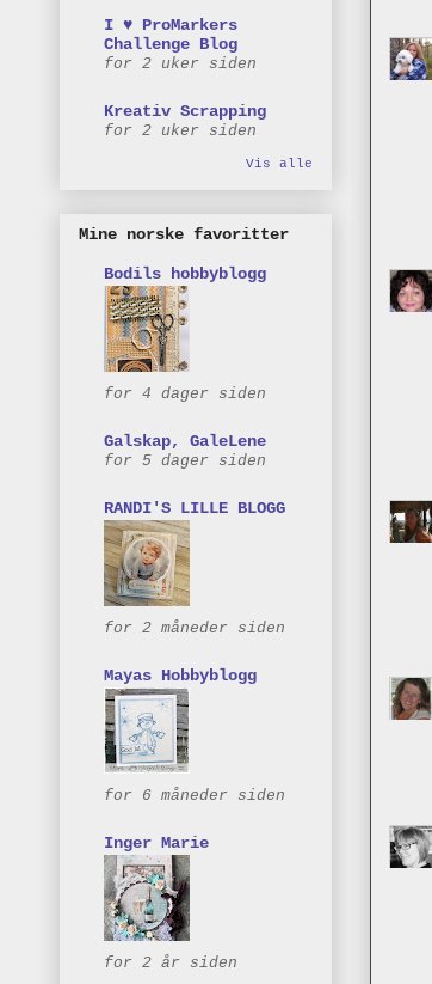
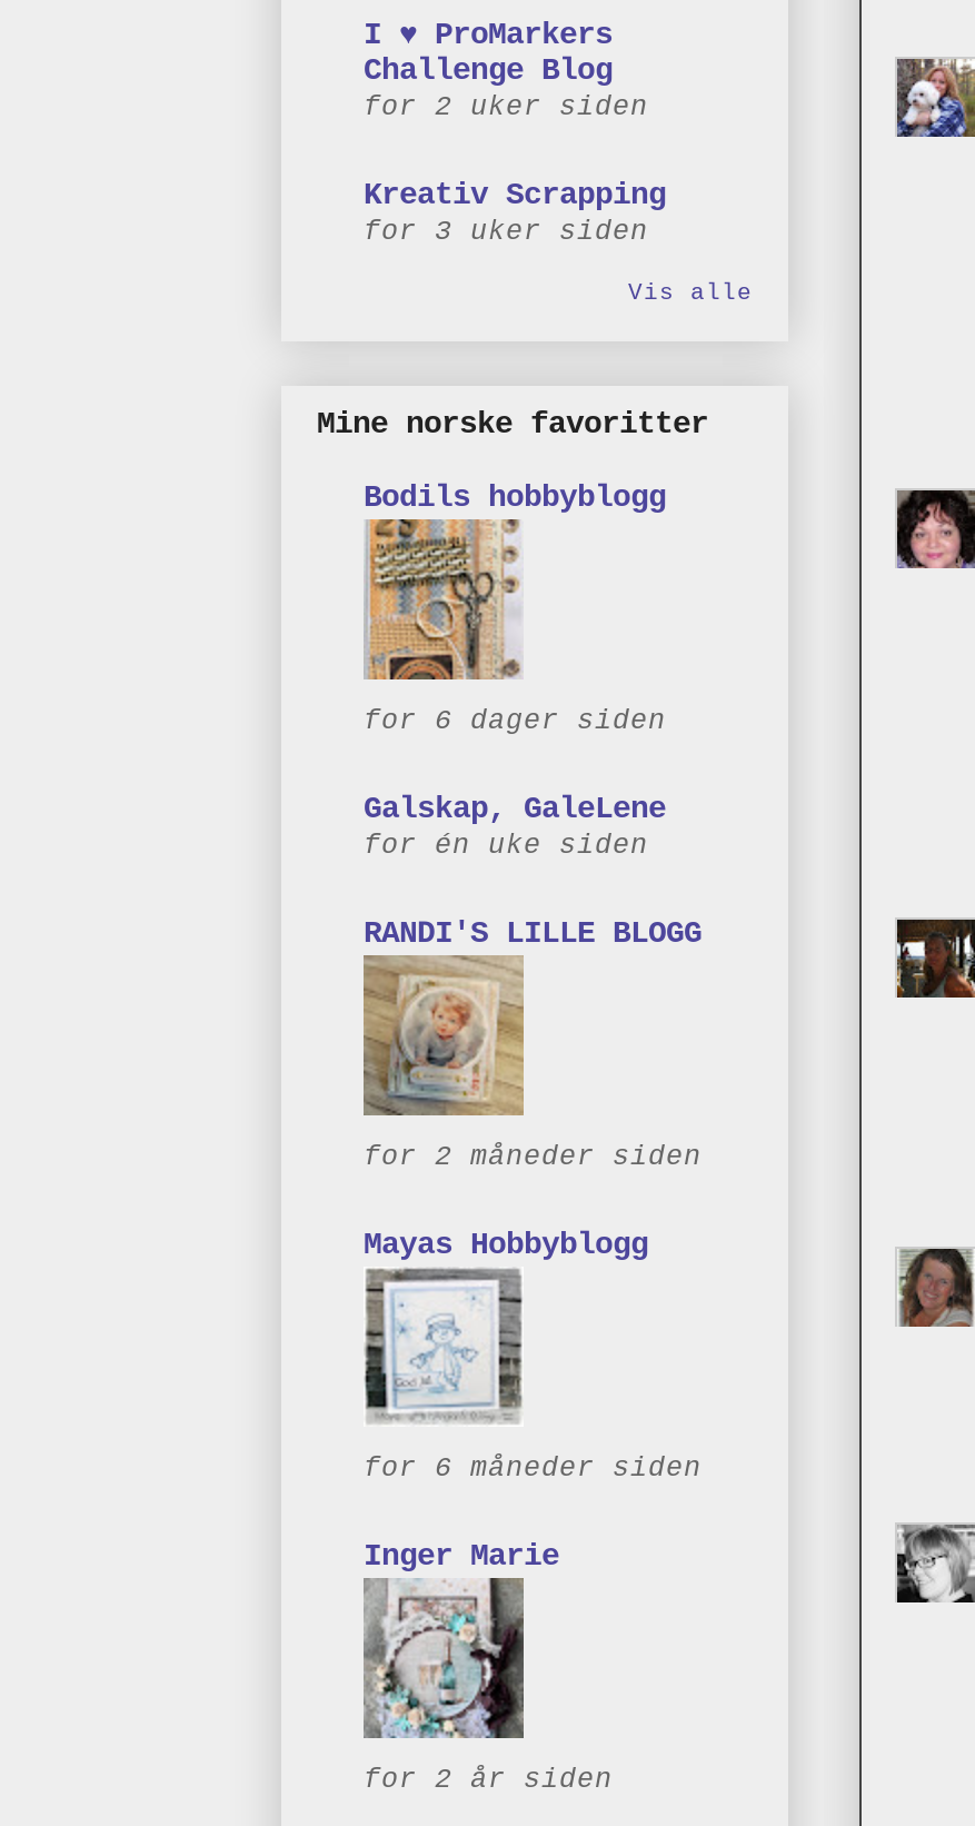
[104,122,257,140] for 2 uker siden -> [364,215,648,248] for 3 uker siden
[104,386,266,404] for 4 dager siden -> [364,705,666,738] for 6 dager siden
[104,453,266,470] for 5 dager siden -> [364,830,648,863] for én uke siden

